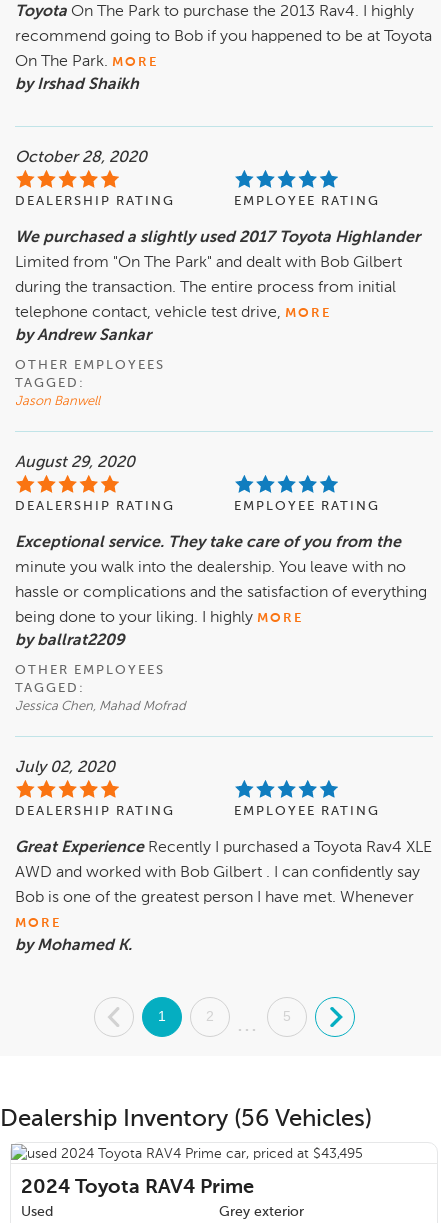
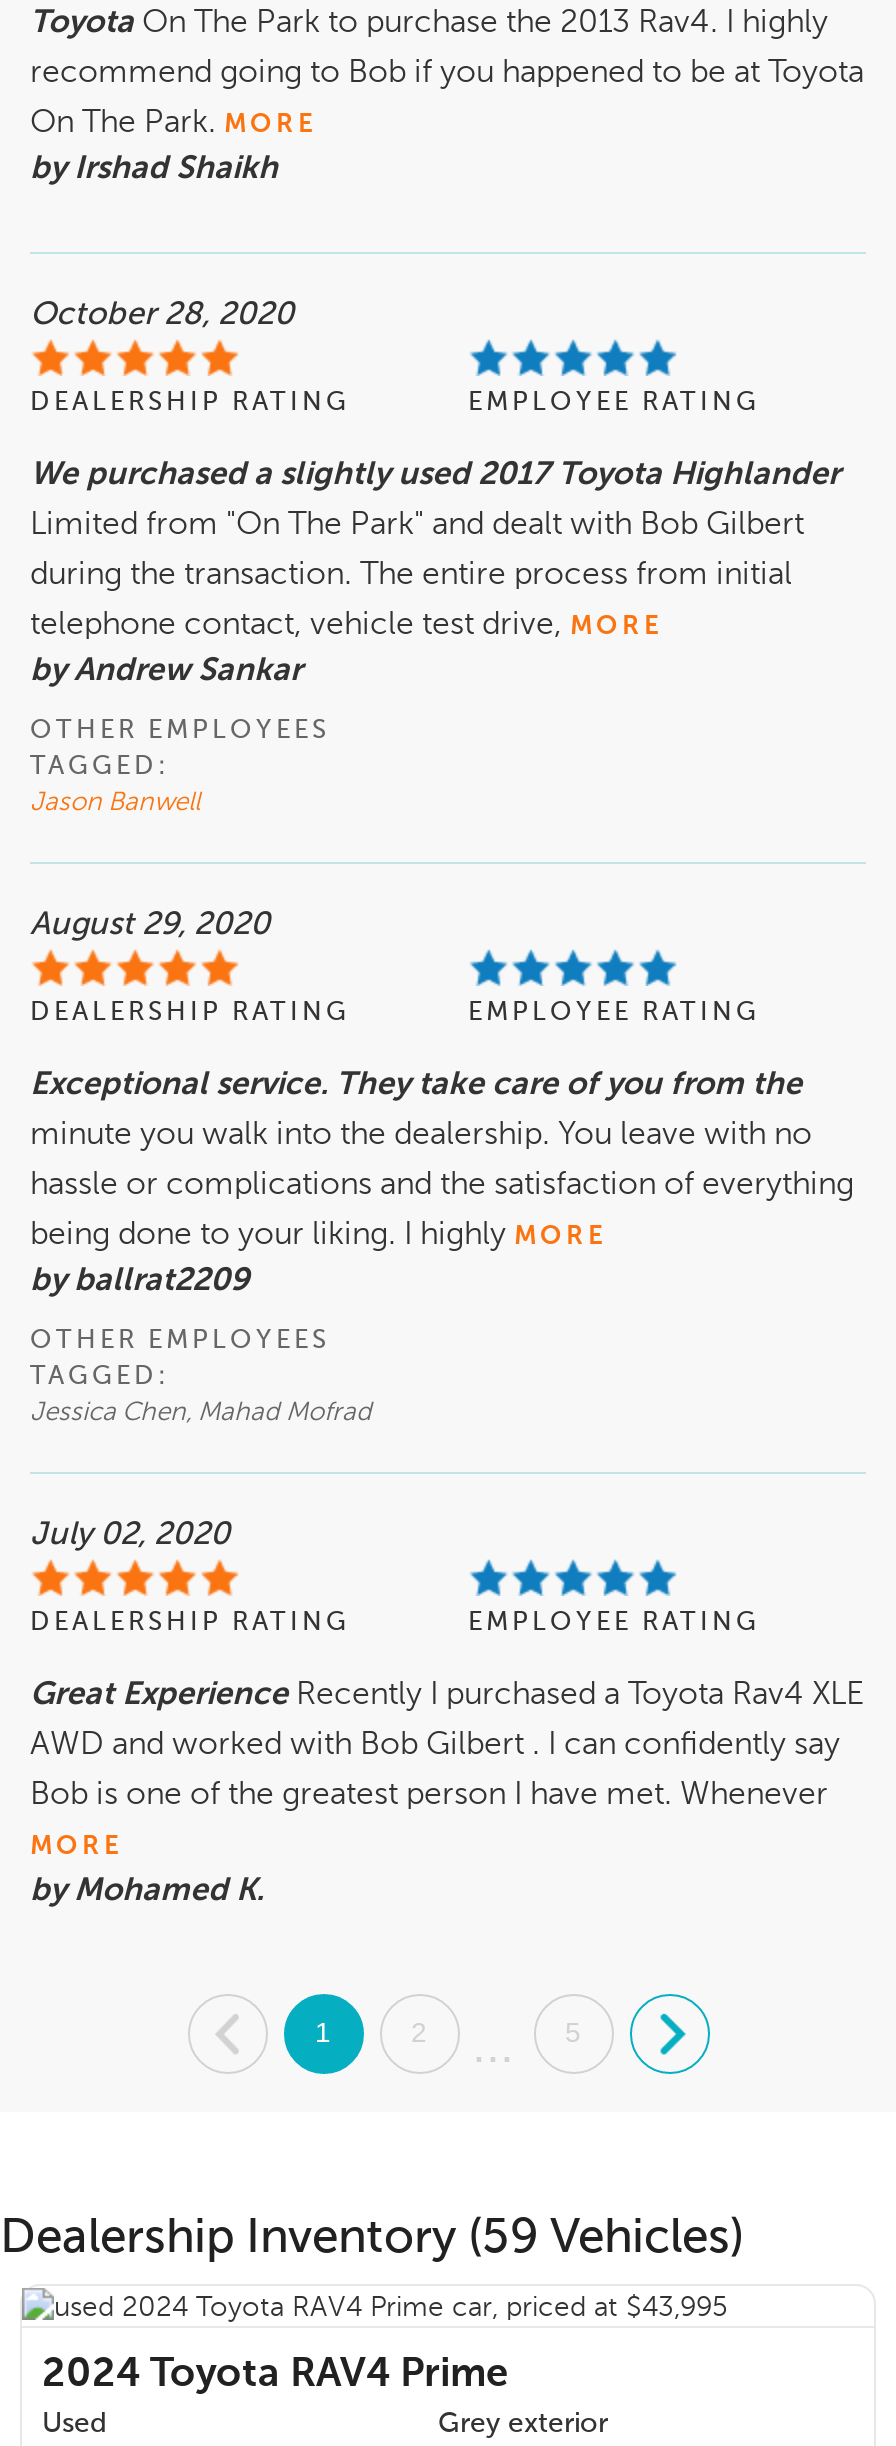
[0,1107,372,1131] Dealership Inventory (56 Vehicles) -> [0,2214,744,2262] Dealership Inventory (59 Vehicles)

